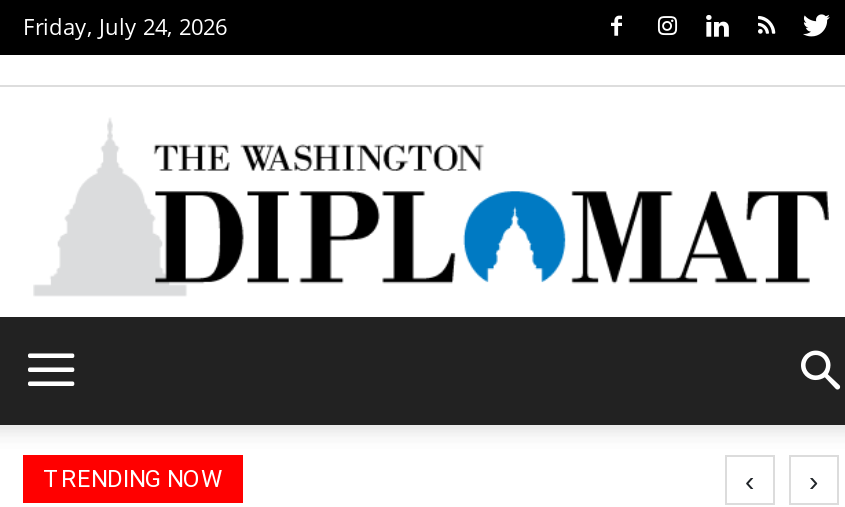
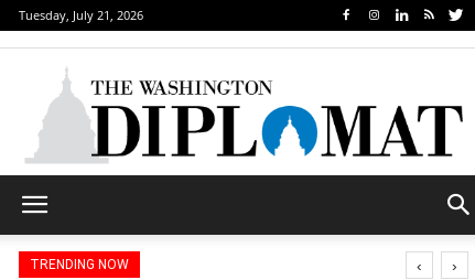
[23,11,227,41] Friday, July 24, 2026 -> [19,7,143,23] Tuesday, July 21, 2026

